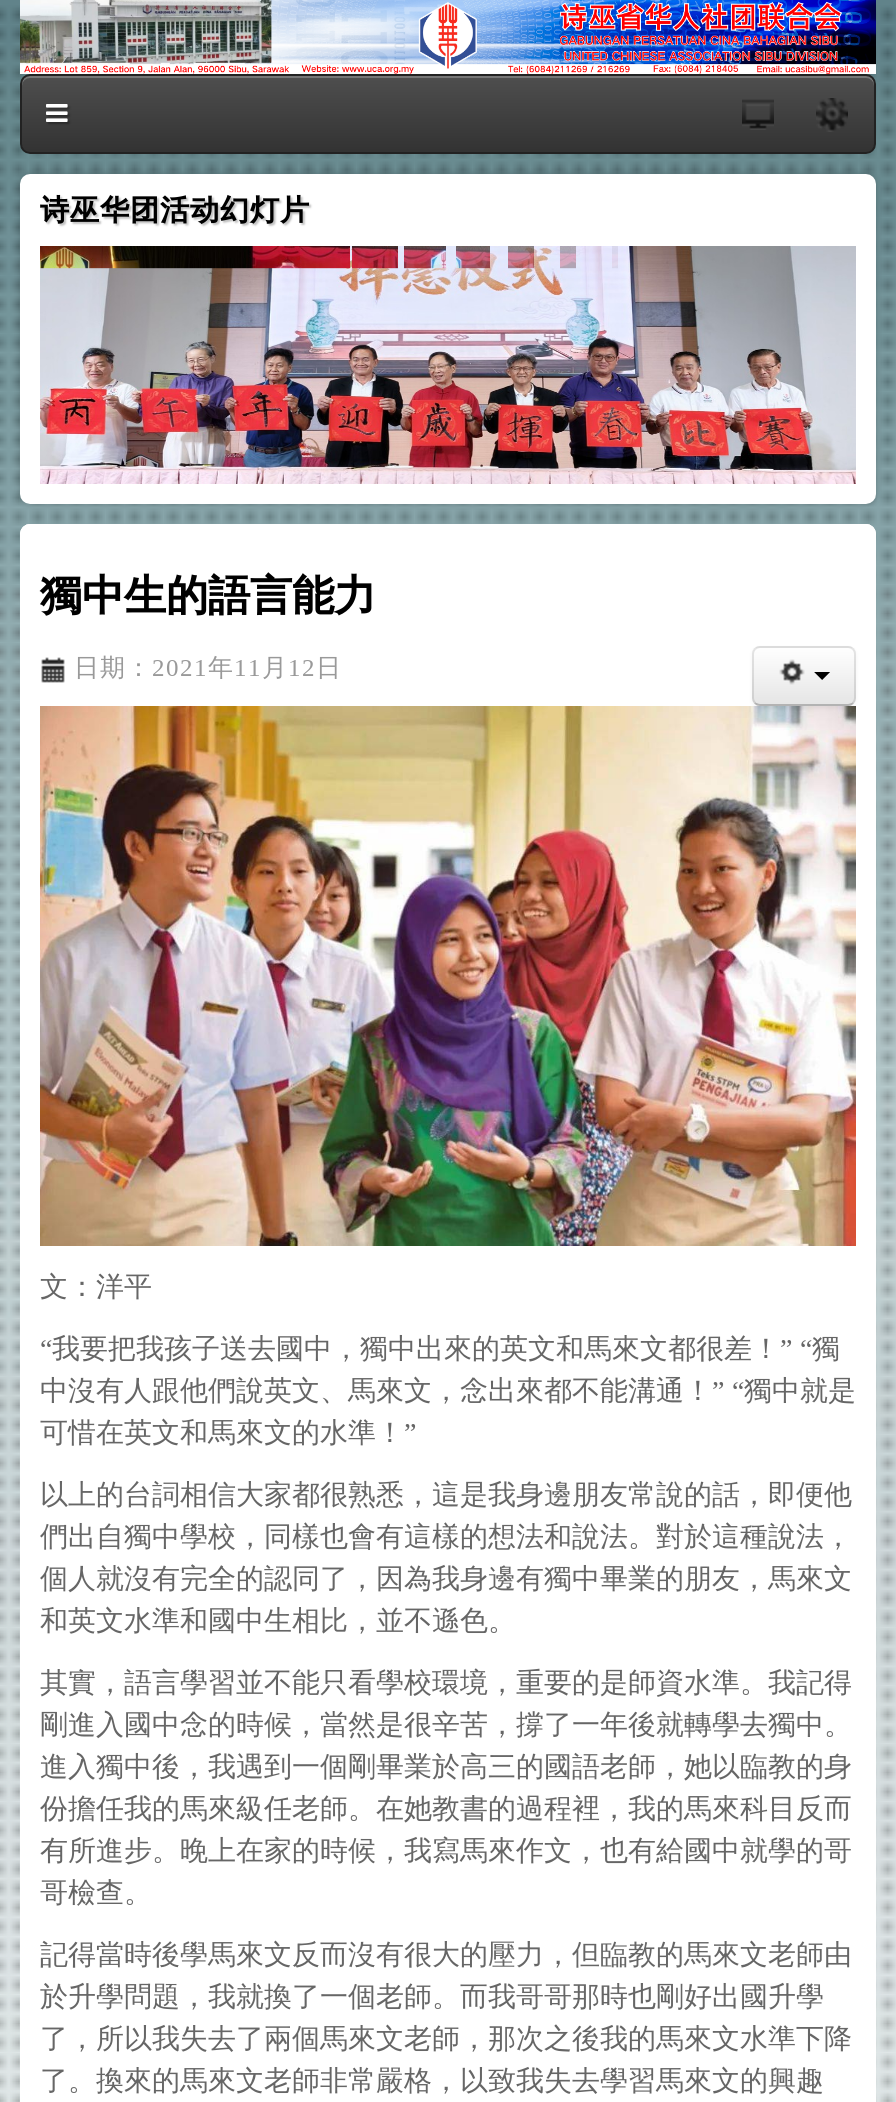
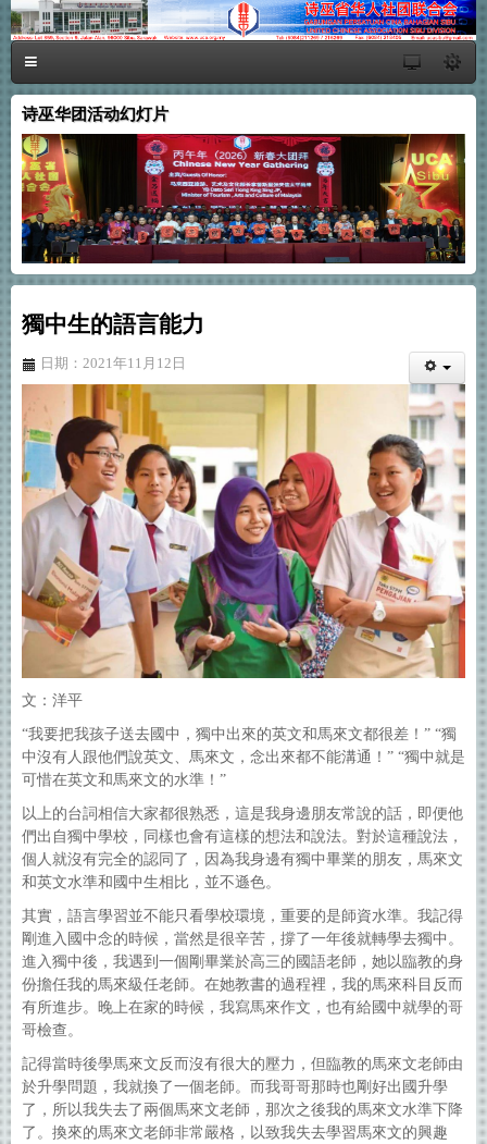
[38,244,856,484] [image] -> [21,133,466,265] [image]

